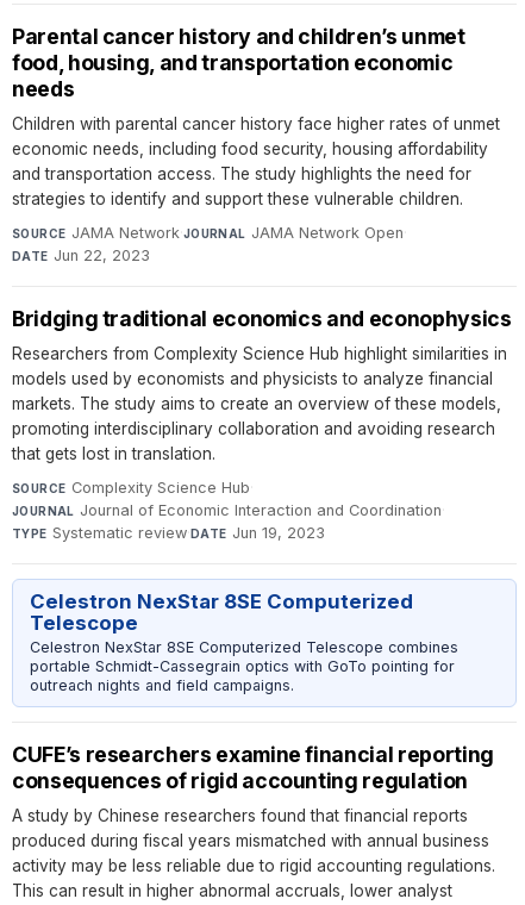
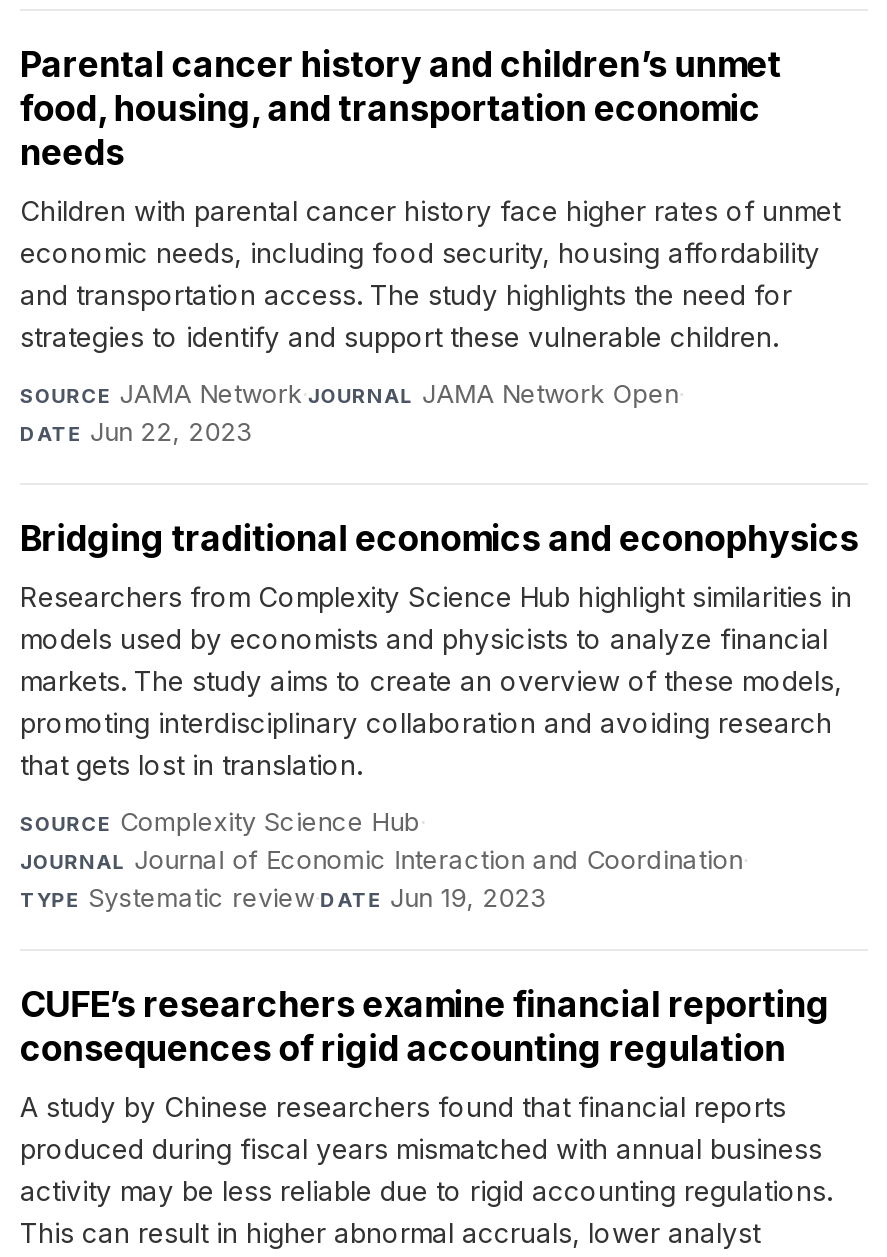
[29,590,458,694] Celestron NexStar 8SE Computerized | Telescope | Celestron NexStar 8SE Computerized Telescope combines | portable Schmidt-Cassegrain optics with GoTo pointing for | outreach nights and field campaigns. -> none

